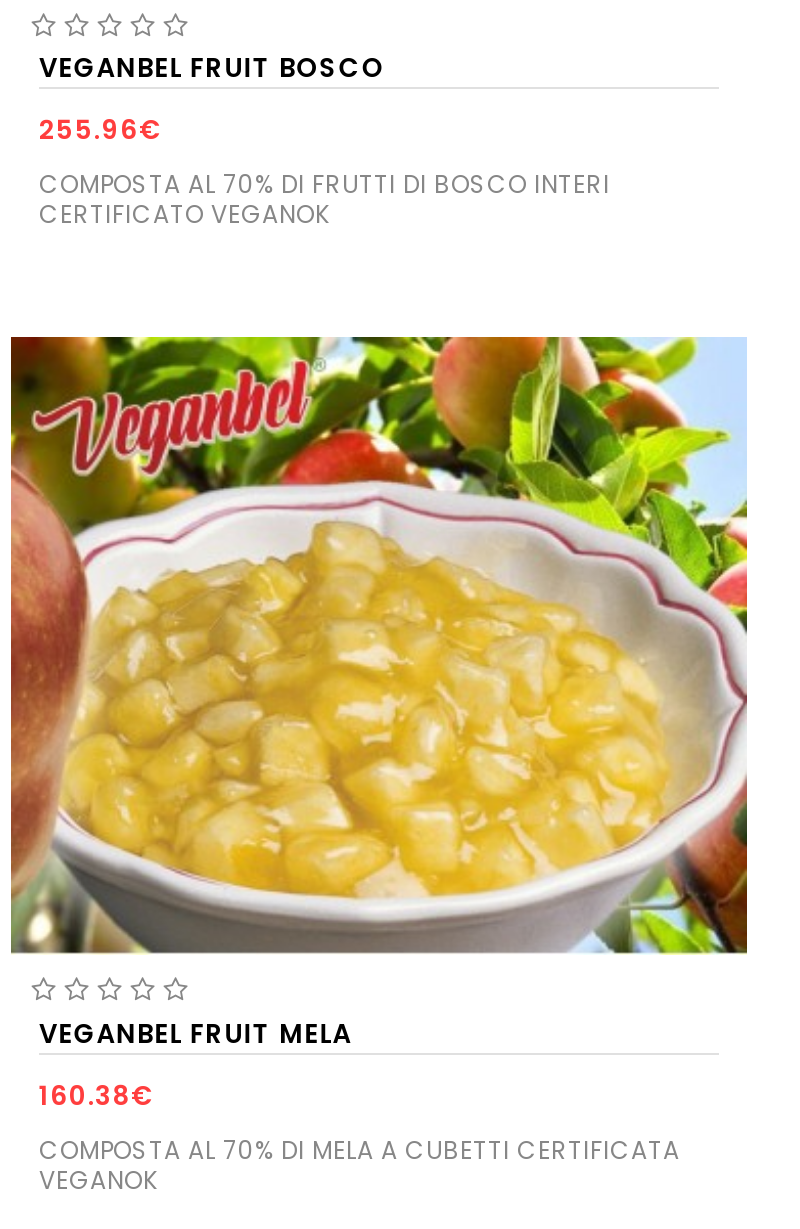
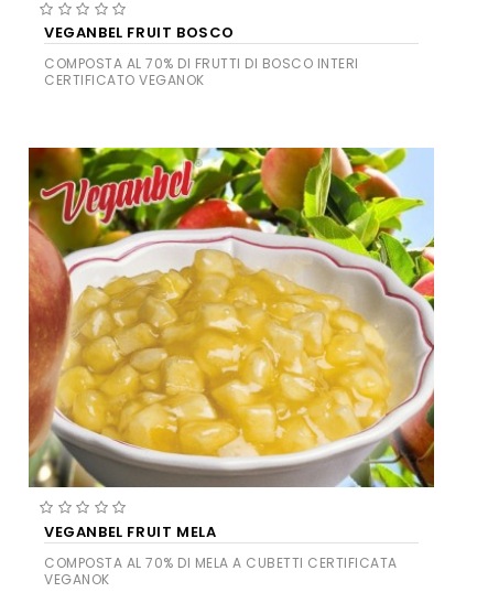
[39,111,164,149] 255.96€ -> none
[39,1076,156,1114] 160.38€ -> none

